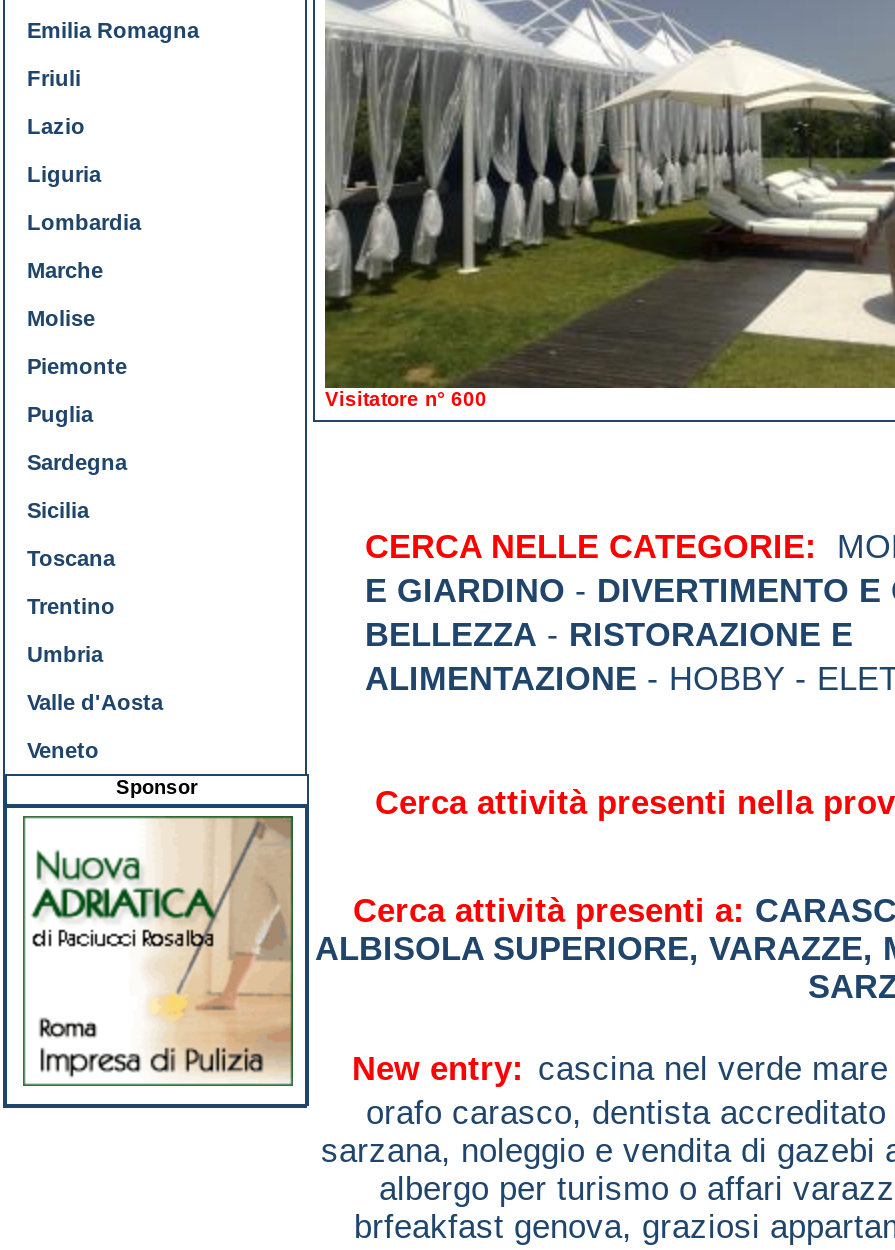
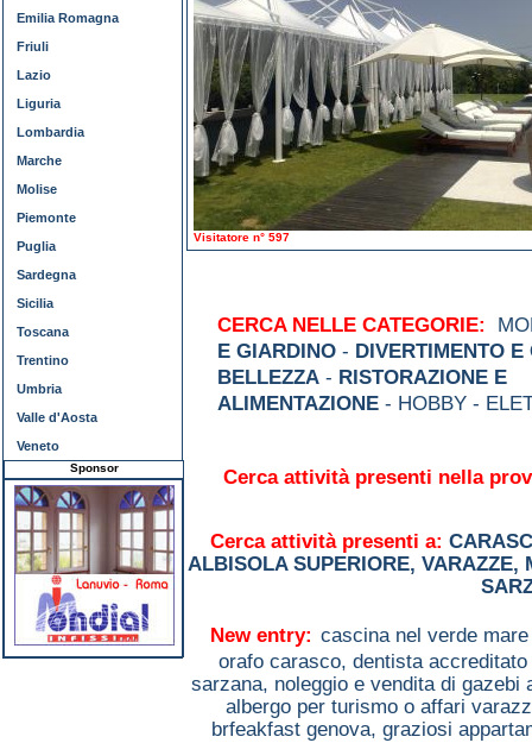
[325,388,487,410] Visitatore n° 600 -> [194,231,290,244] Visitatore n° 597
[23,814,295,1086] [image] -> [14,484,176,646] [image]

